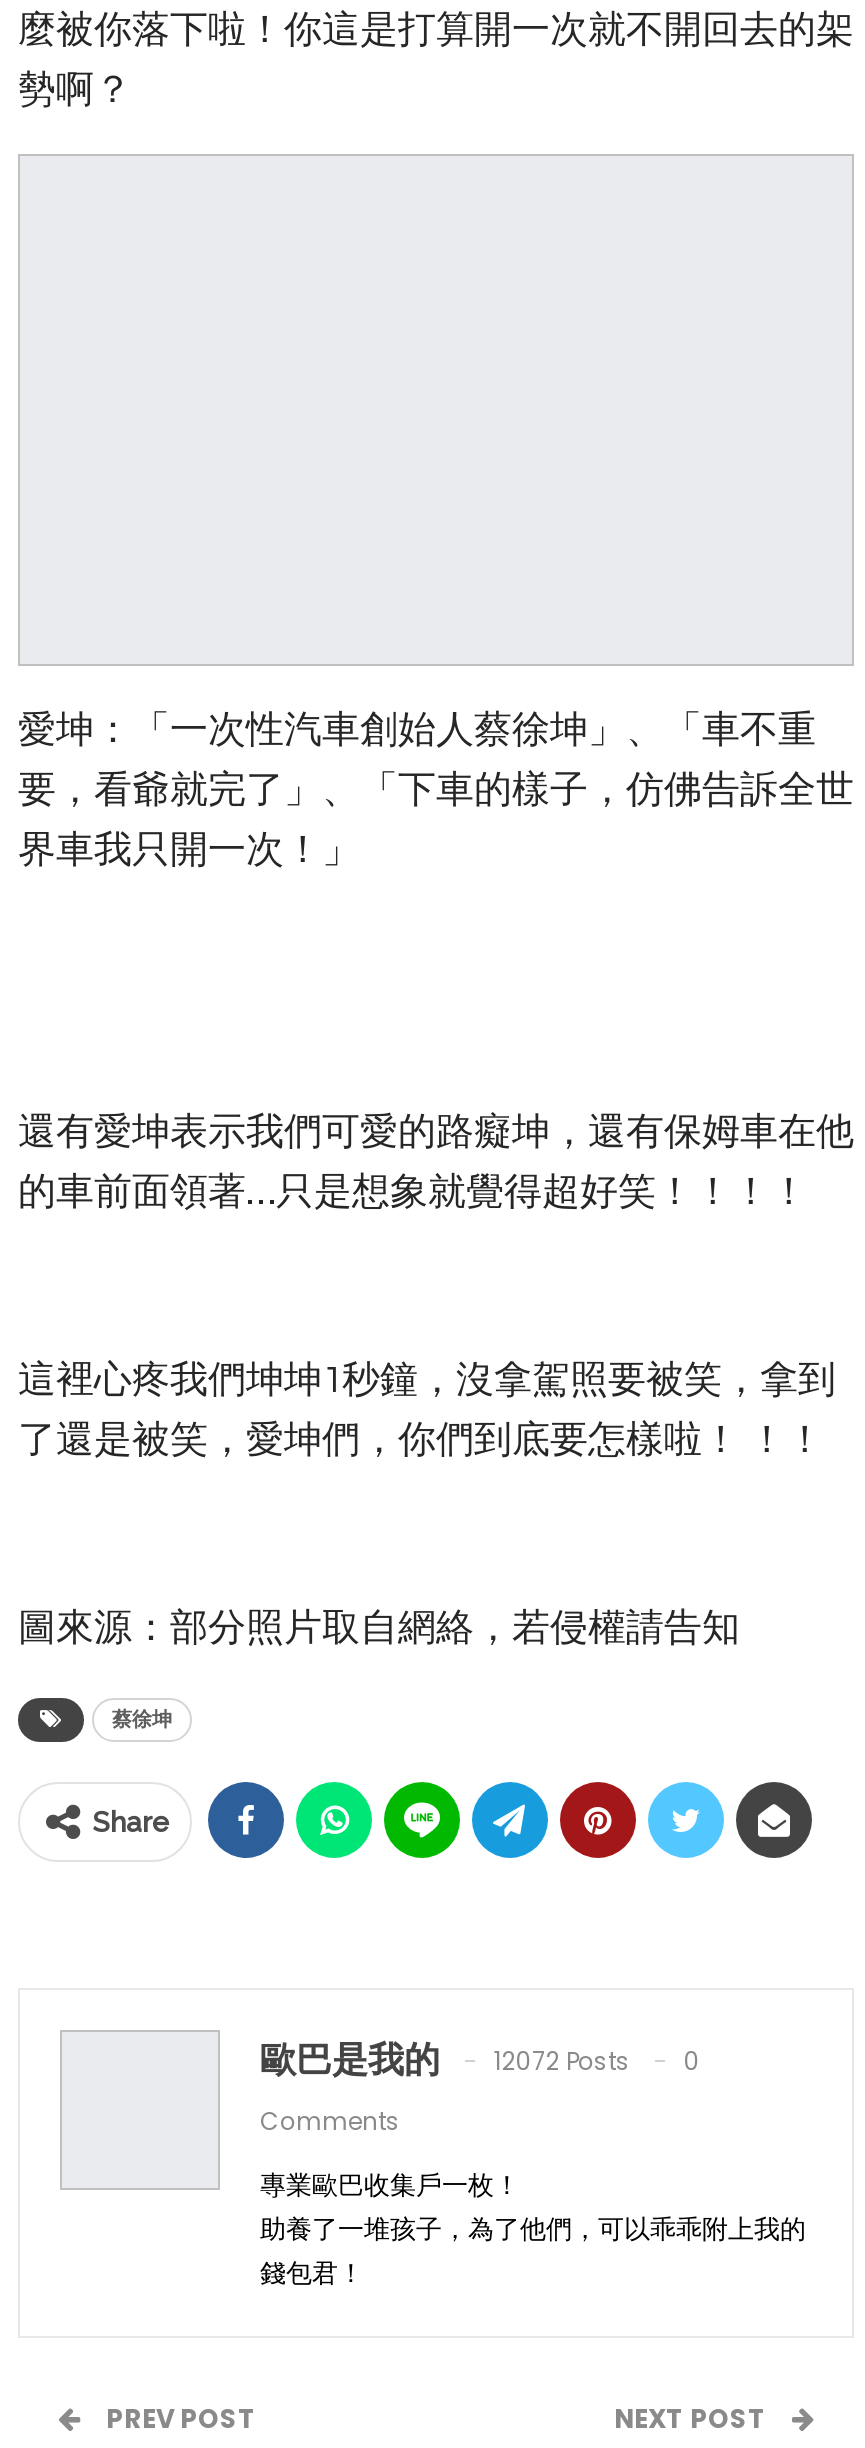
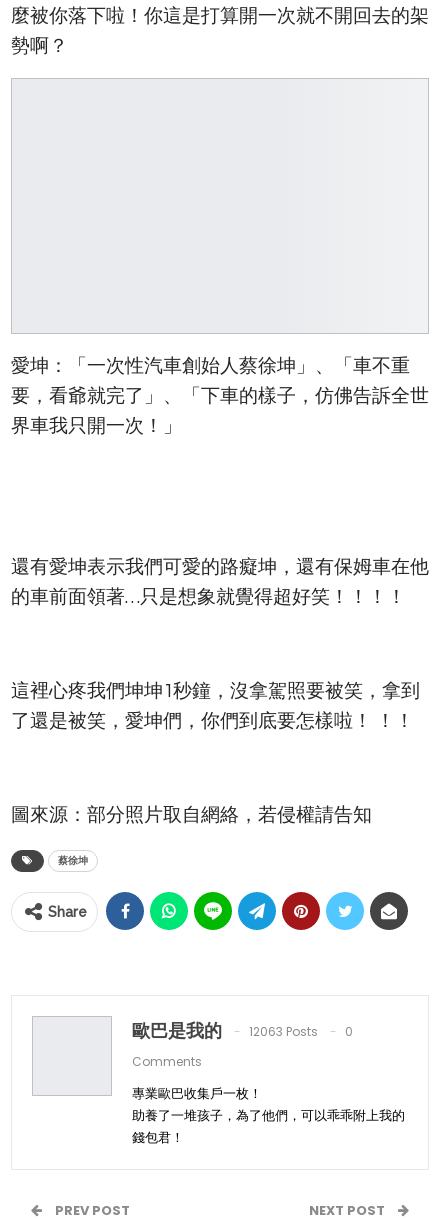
[260,2033,700,2083] 歐巴是我的 12072 Posts 0 -> [132,1018,353,1043] 歐巴是我的 12063 Posts 0

